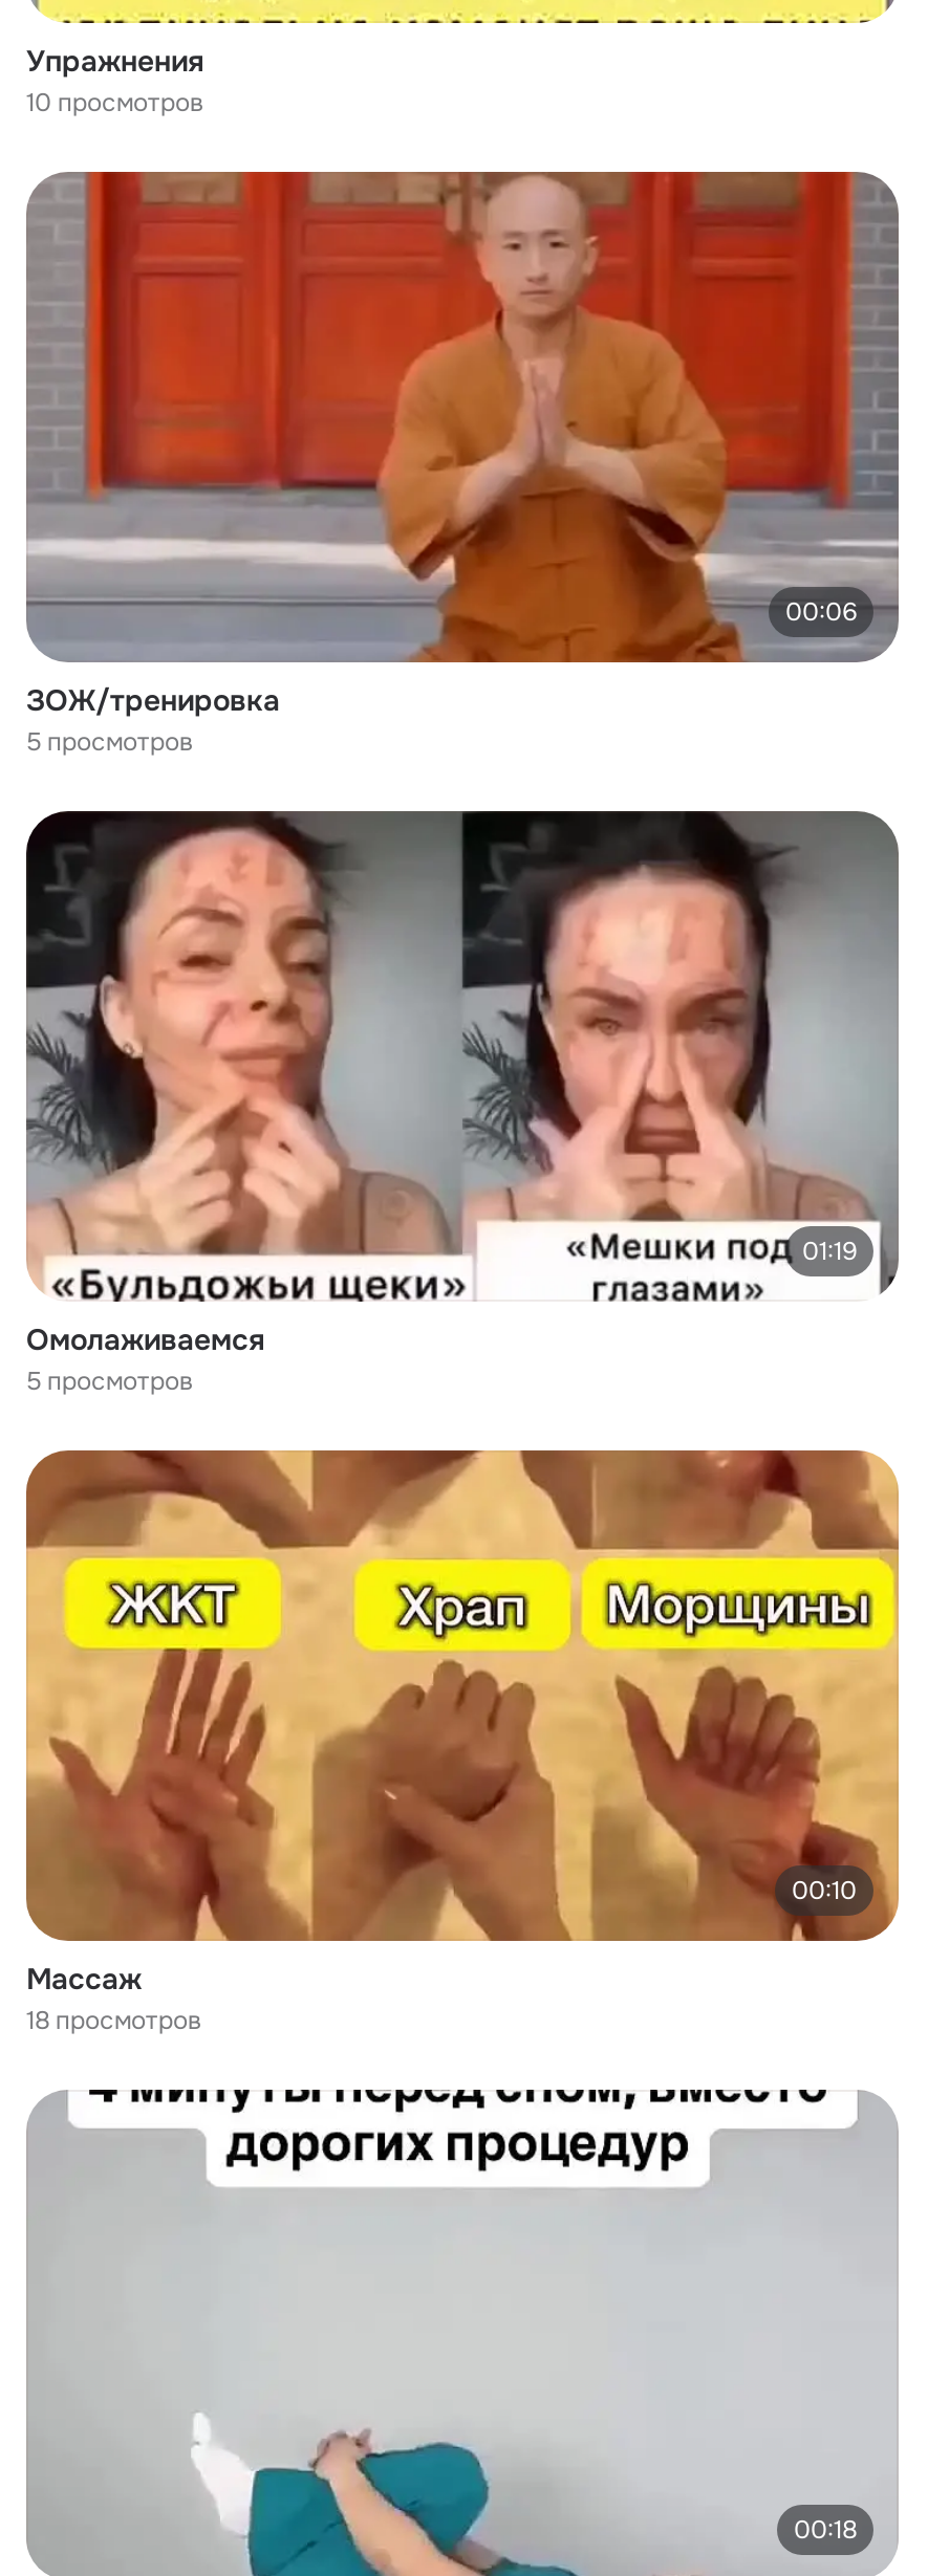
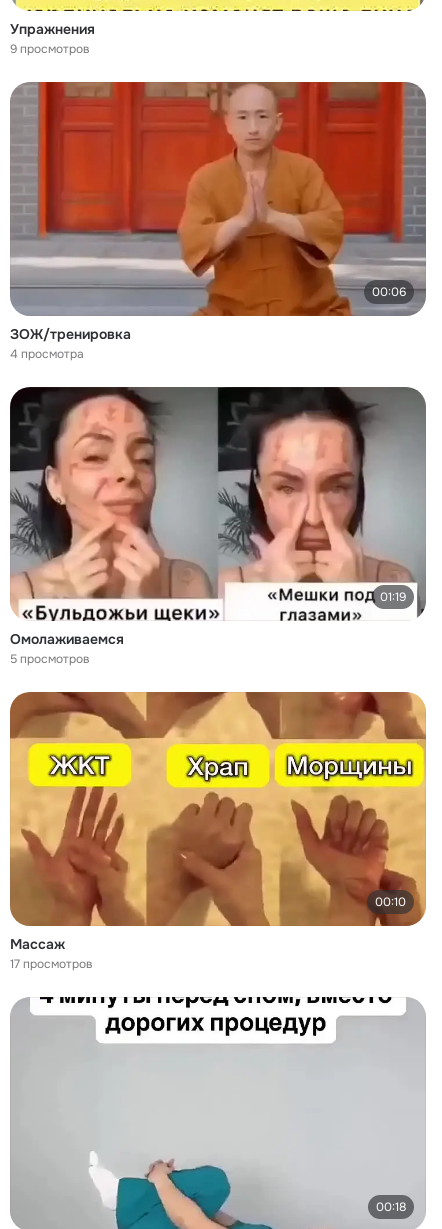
[26,86,204,119] 10 просмотров -> [10,41,90,57] 9 просмотров
[26,725,194,759] 5 просмотров -> [10,346,84,362] 4 просмотра
[26,2004,202,2037] 18 просмотров -> [10,956,93,972] 17 просмотров

